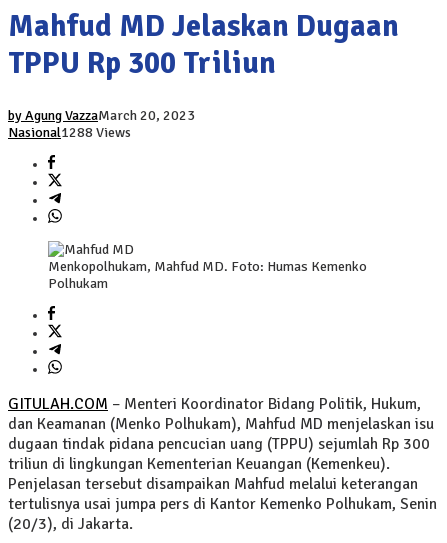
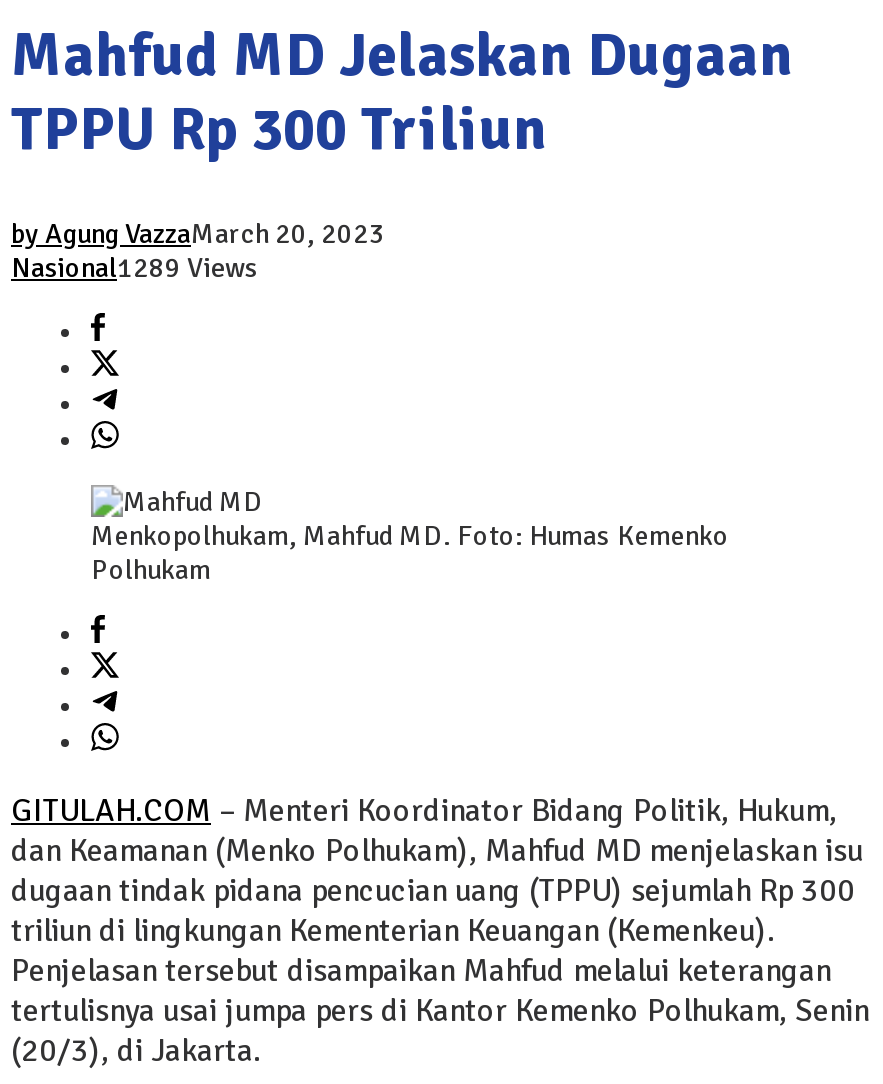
[8,124,131,141] Nasional1288 Views -> [11,251,257,285] Nasional1289 Views

